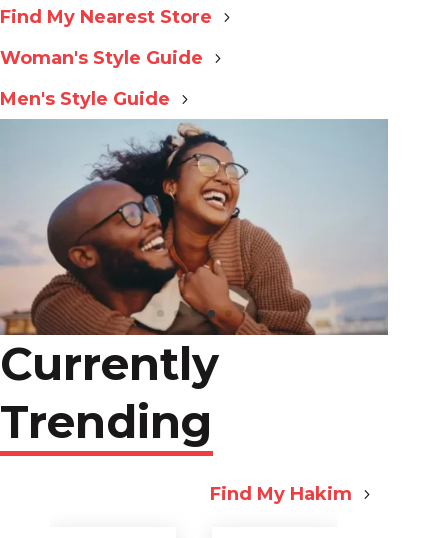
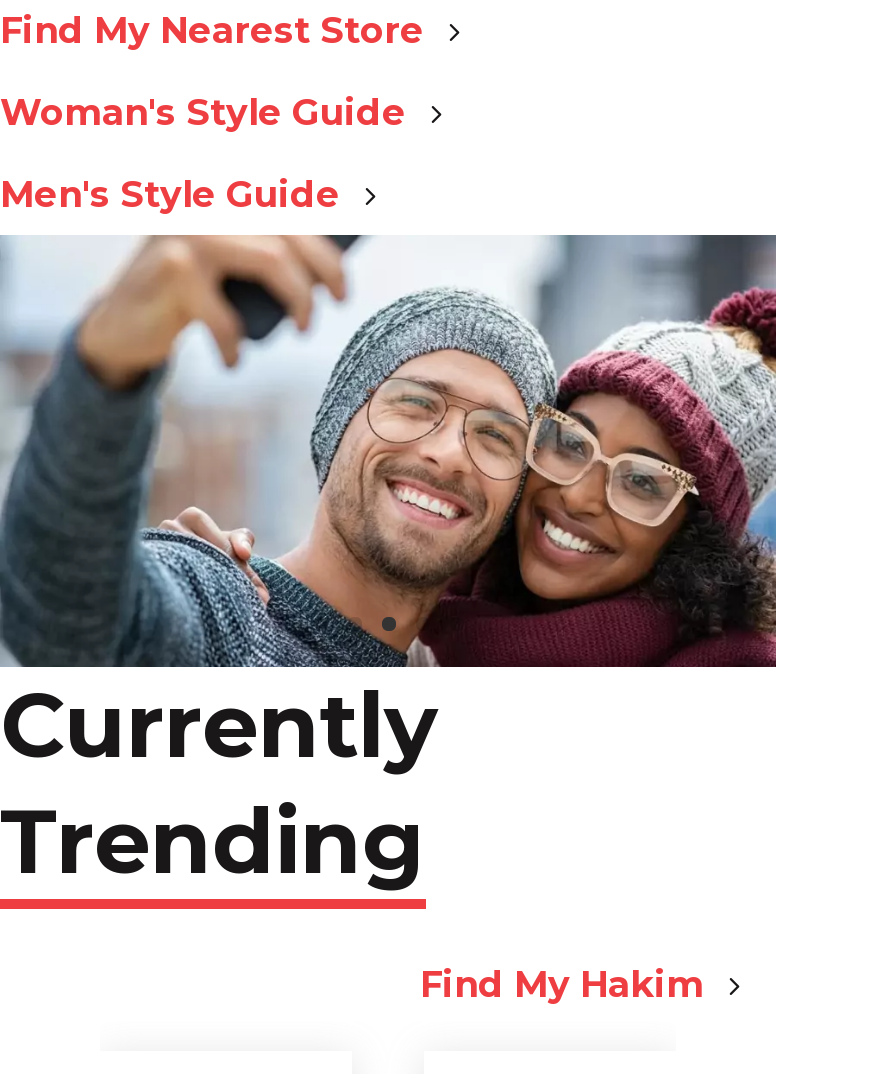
[3,119,388,335] [image] -> [6,234,778,668] [image]

